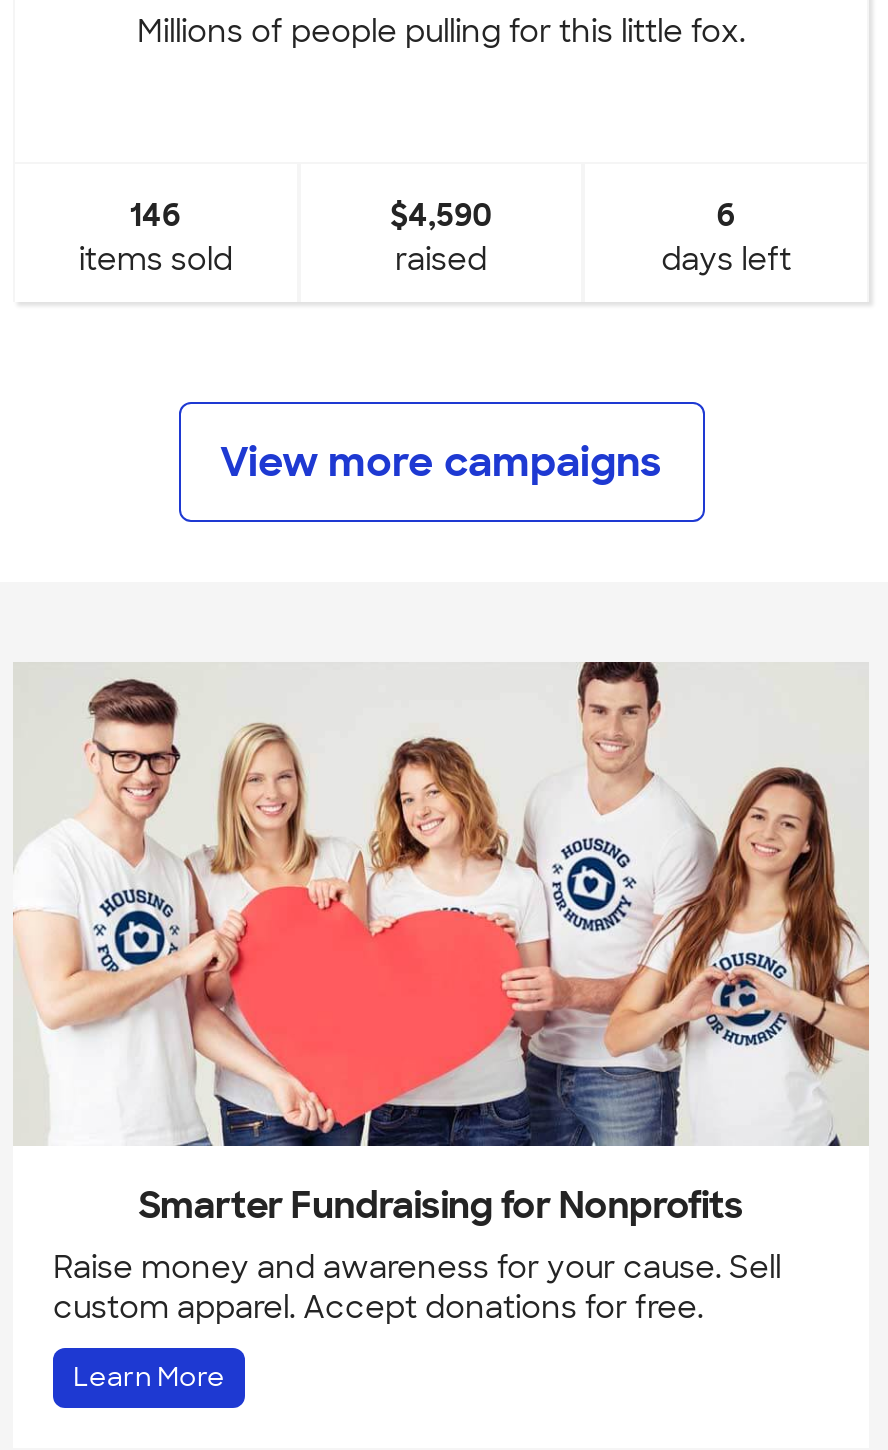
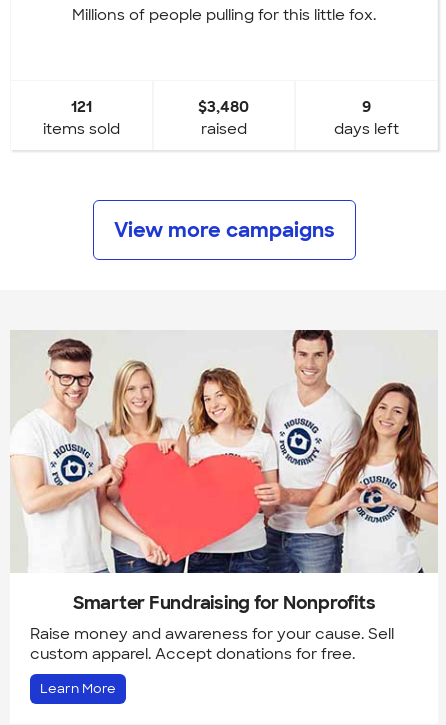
[130,195,182,235] 146 -> [71,97,92,117] 121
[390,195,492,235] $4,590 -> [198,97,249,117] $3,480
[716,195,736,235] 6 -> [362,97,371,117] 9

